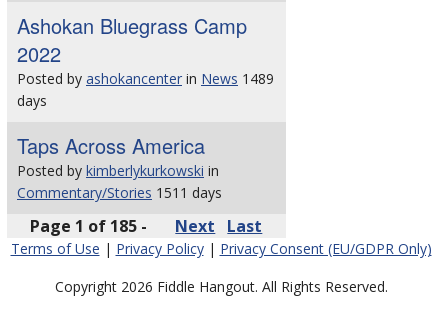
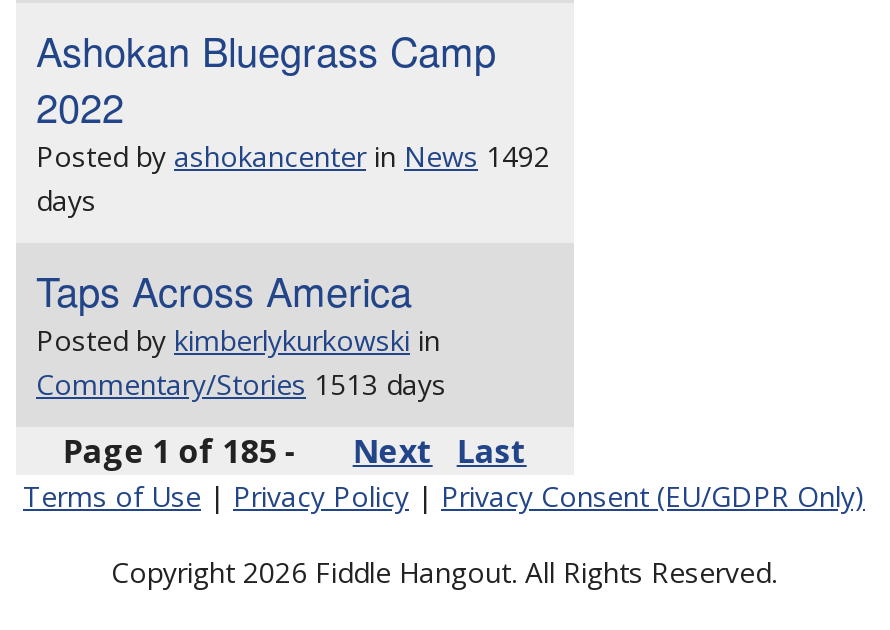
[17,69,274,88] Posted by ashokancenter in News 1489 -> [36,137,550,175] Posted by ashokancenter in News 1492
[17,183,222,202] Commentary/Stories 1511 days -> [36,365,446,403] Commentary/Stories 1513 days

